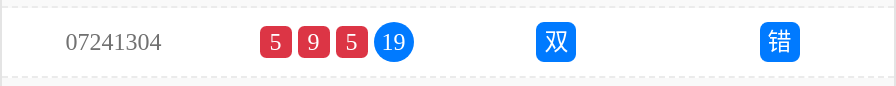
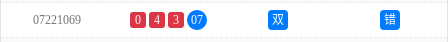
[66,28,162,56] 07241304 -> [33,13,81,27] 07221069
[270,28,282,56] 5 -> [135,13,141,27] 0
[308,28,320,56] 9 -> [154,13,160,27] 4
[346,28,358,56] 5 -> [173,13,179,27] 3
[382,28,406,56] 19 -> [191,13,203,27] 07

